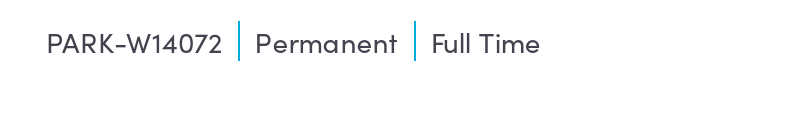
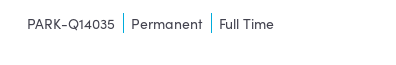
[46,21,541,61] PARK-W14072 Permanent Full Time -> [27,13,274,33] PARK-Q14035 Permanent Full Time

